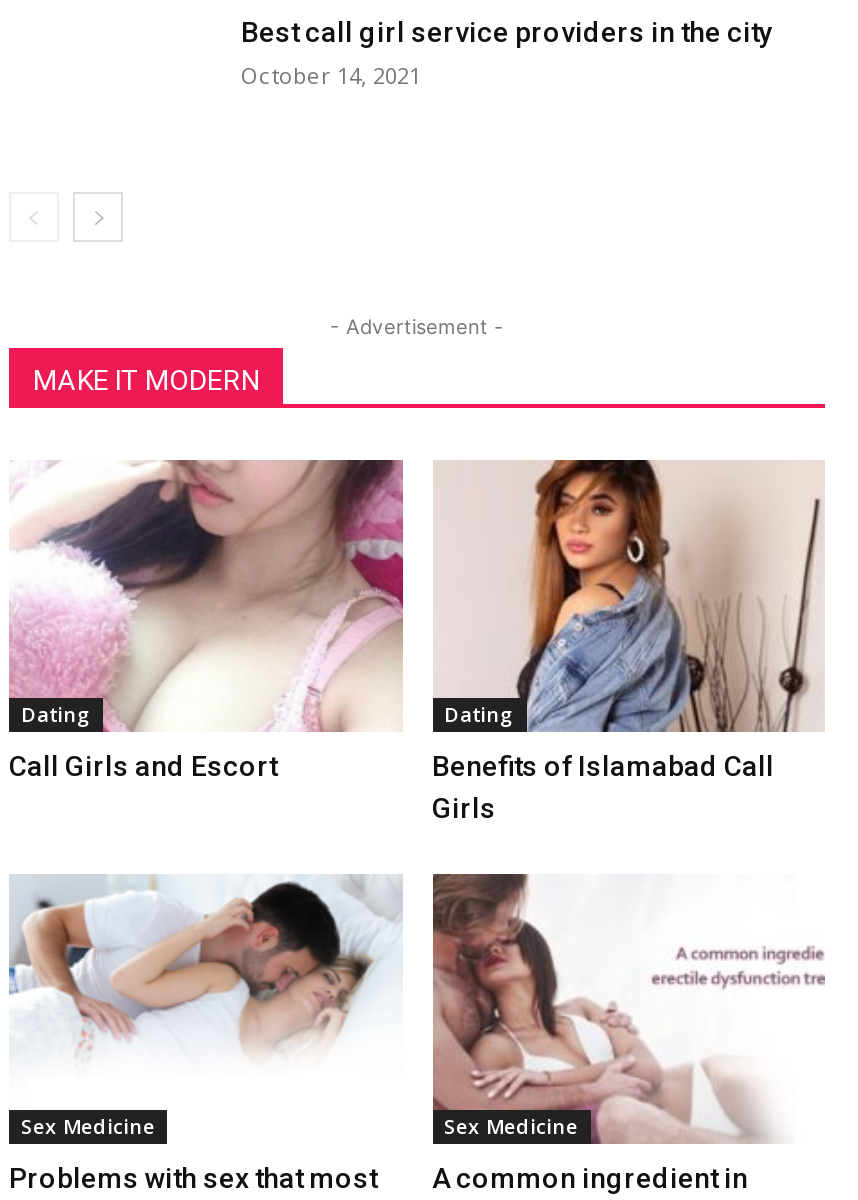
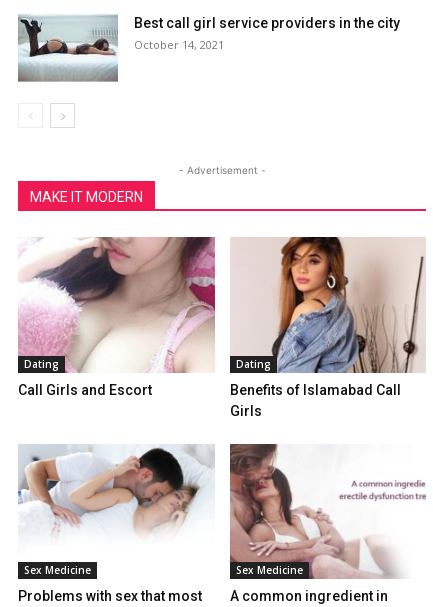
none -> [17,14,119,83] [image]

